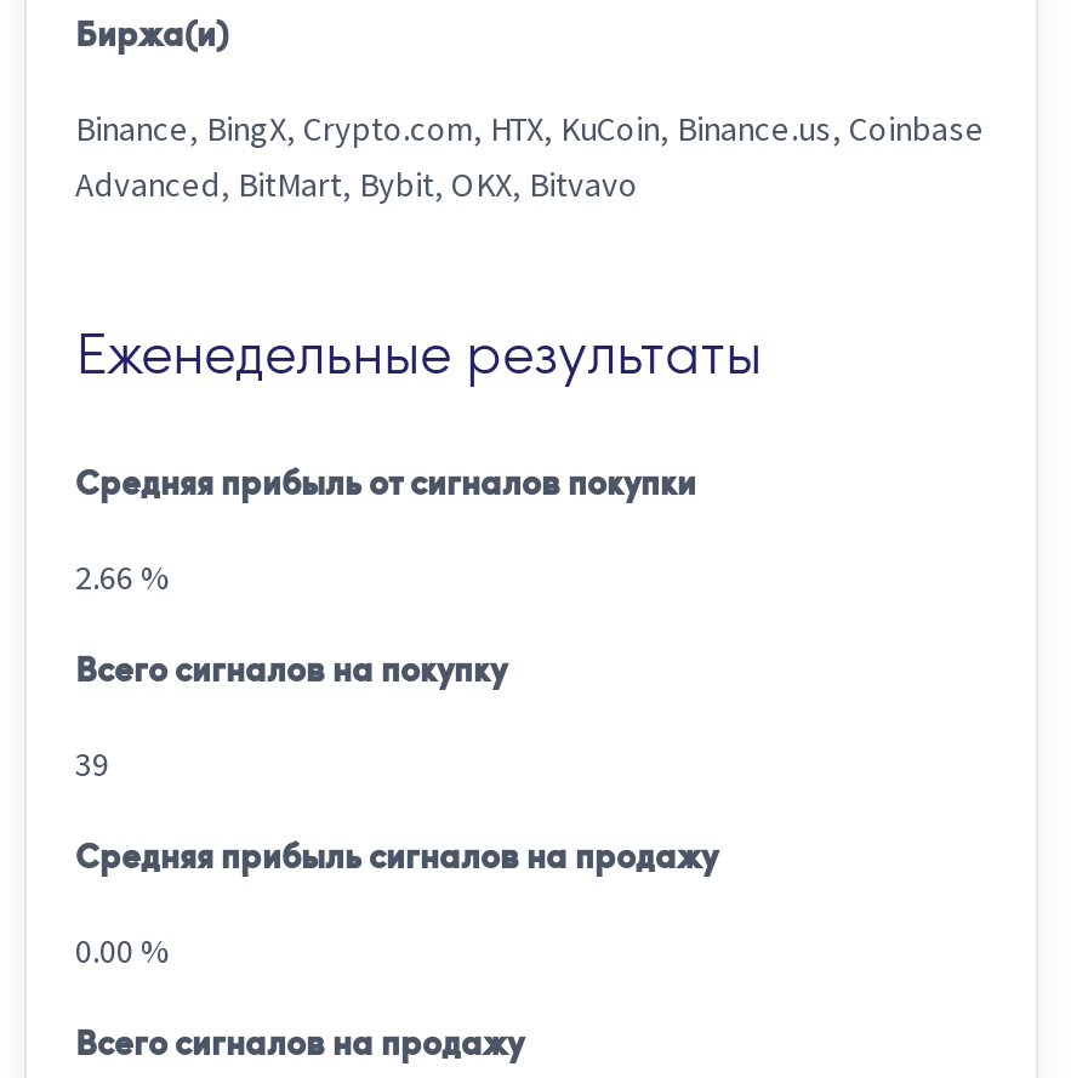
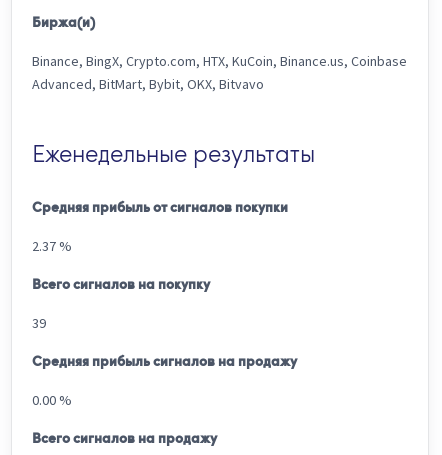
[75,555,172,599] 2.66 % -> [32,237,72,255] 2.37 %

